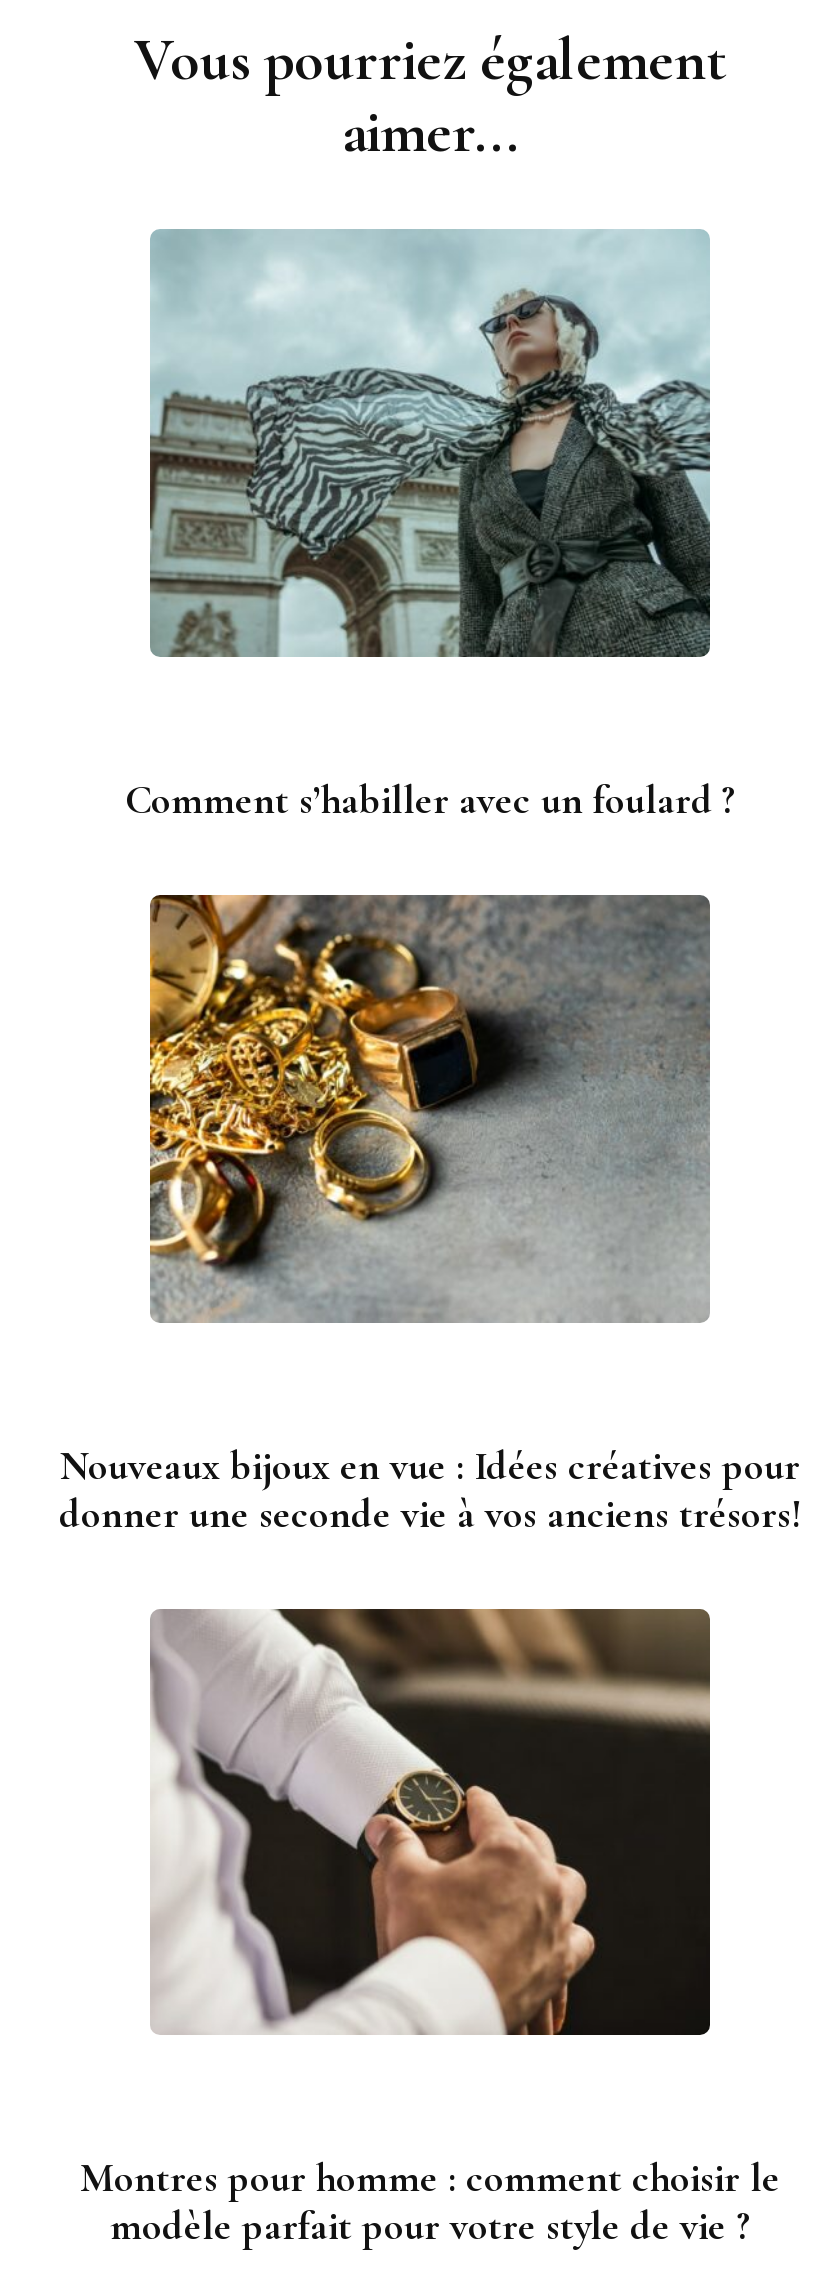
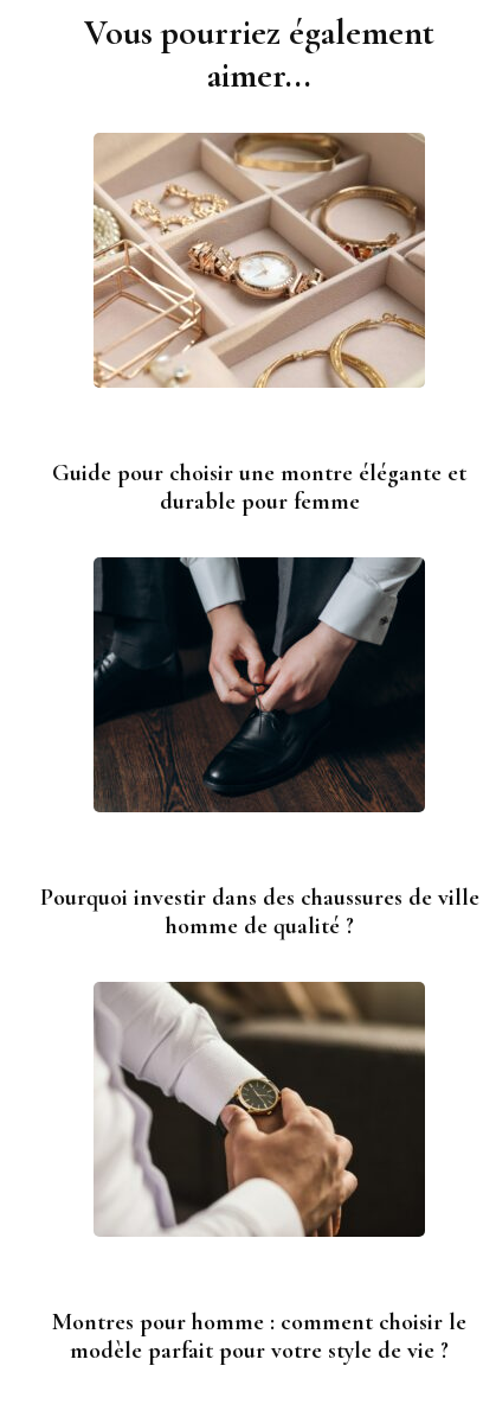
[148,229,712,659] [image] -> [94,132,426,389] [image]
[125,777,735,825] Comment s’habiller avec un foulard ? -> [52,459,466,516] Guide pour choisir une montre élégante et | durable pour femme
[148,893,712,1323] [image] -> [92,556,425,813] [image]
[59,1442,801,1538] Nouveaux bijoux en vue : Idées créatives pour | donner une seconde vie à vos anciens trésors! -> [40,884,479,941] Pourquoi investir dans des chaussures de ville | homme de qualité ?

